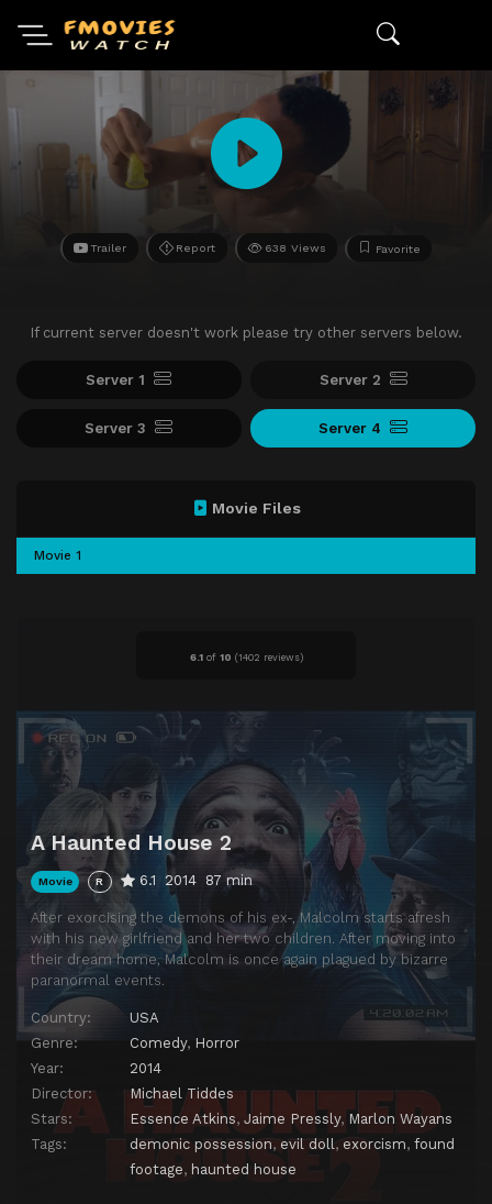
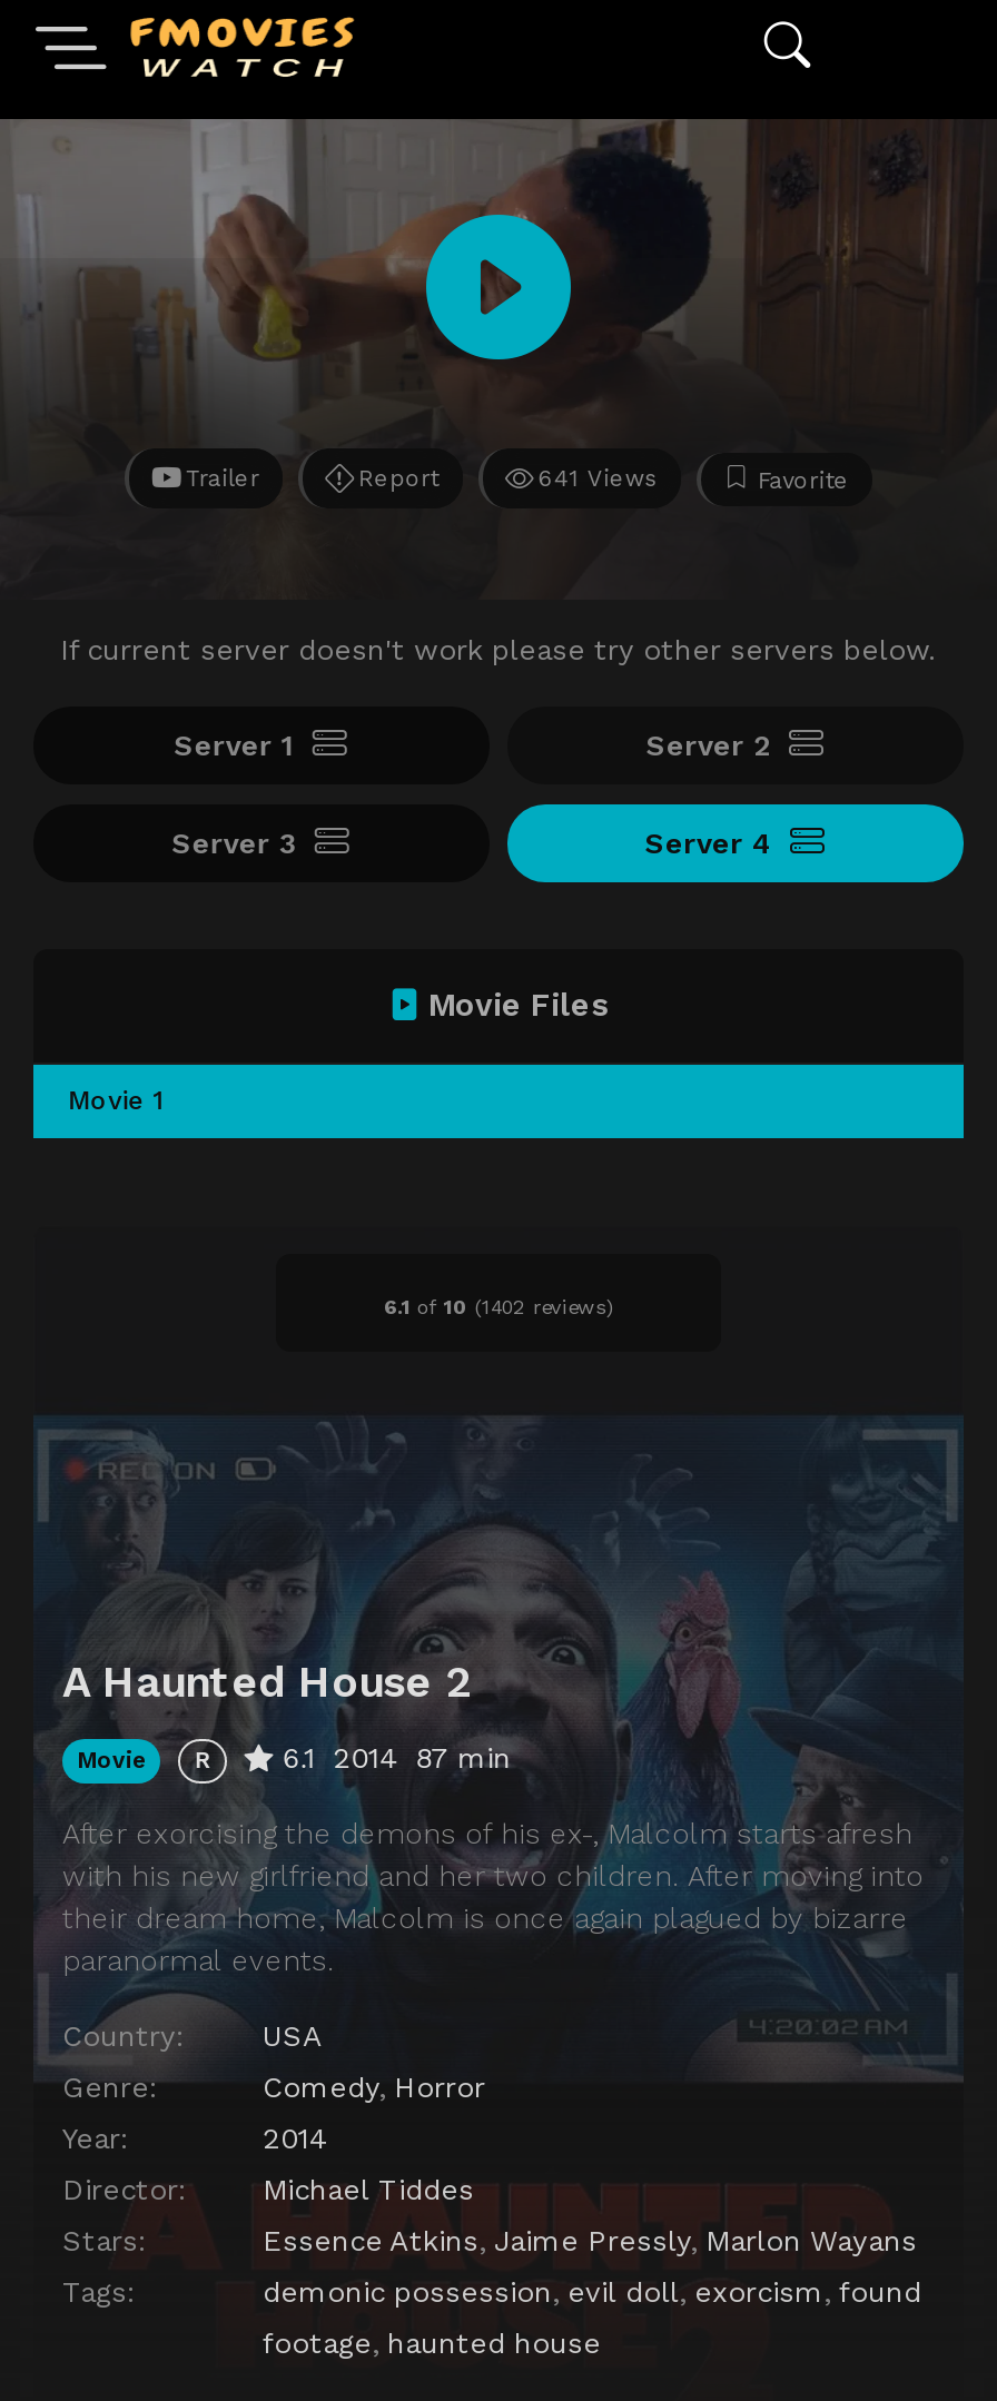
[265,241,326,255] 638 Views -> [538,465,659,494] 641 Views

